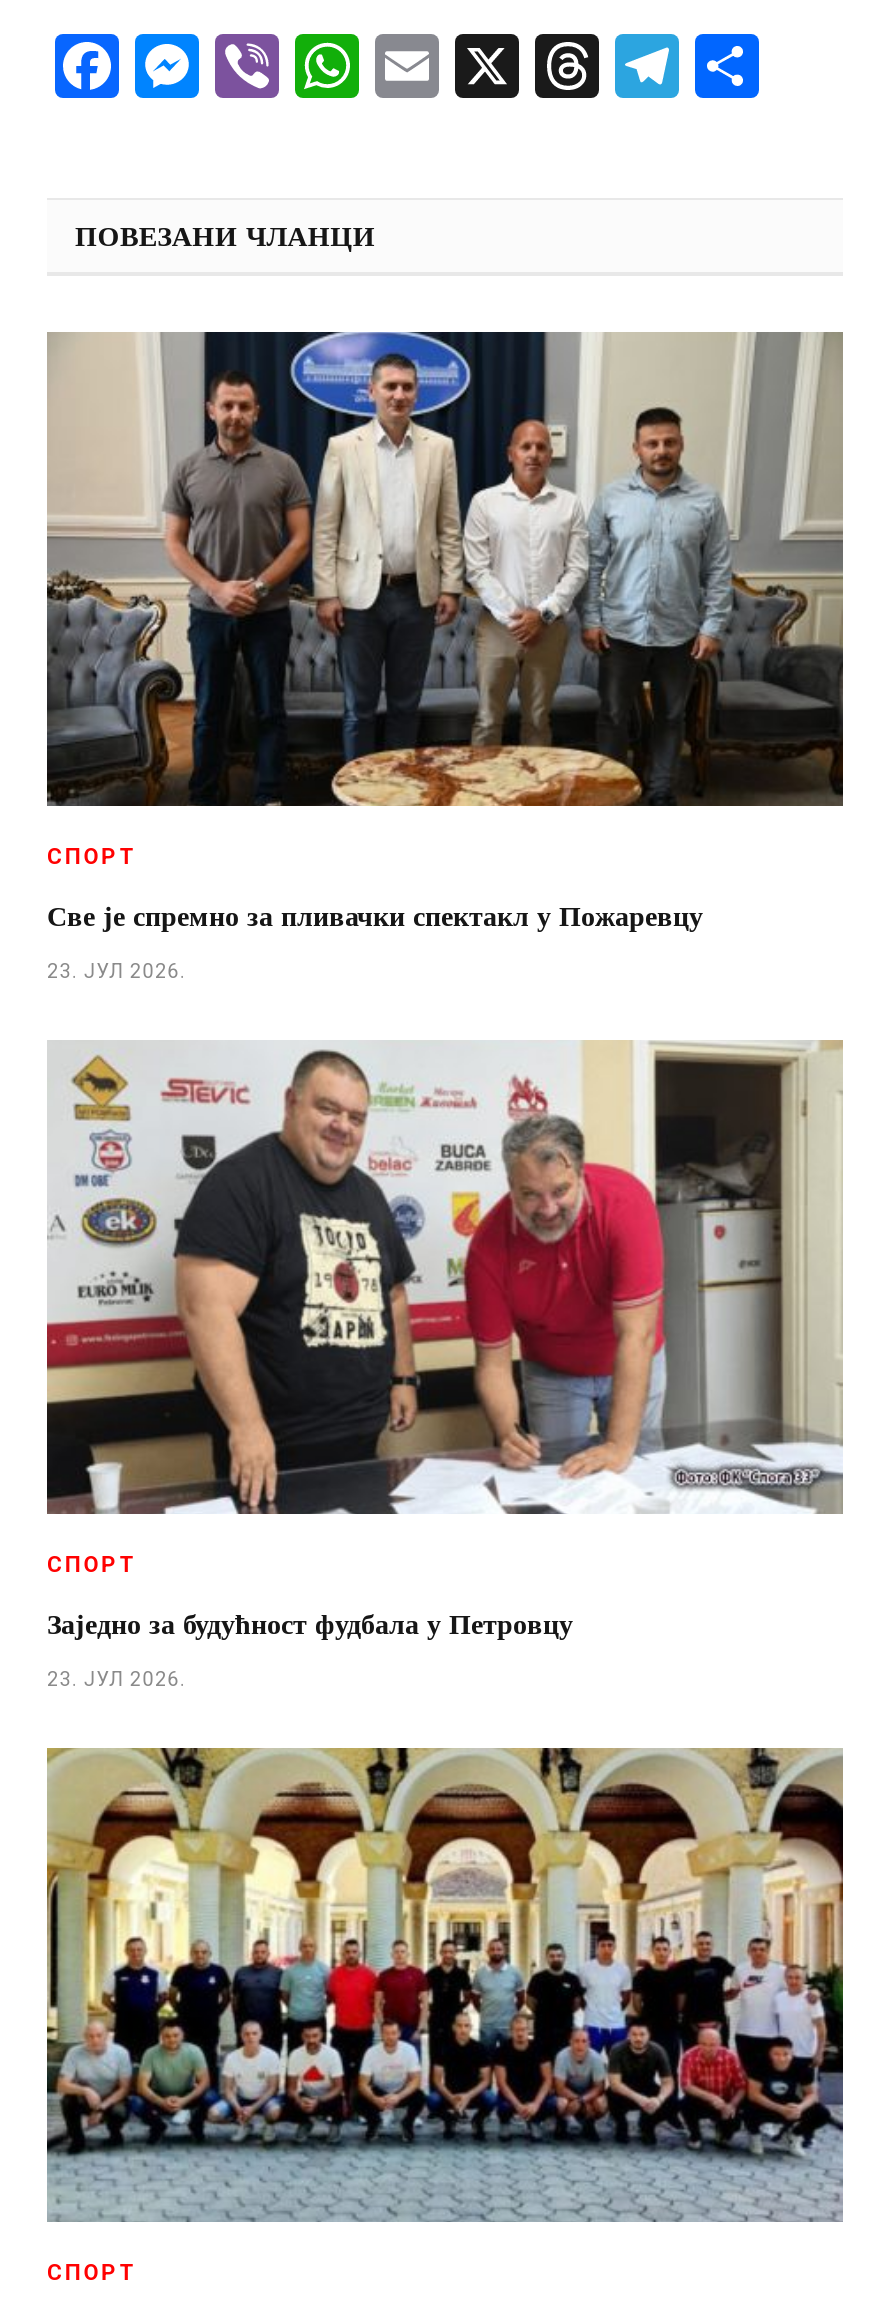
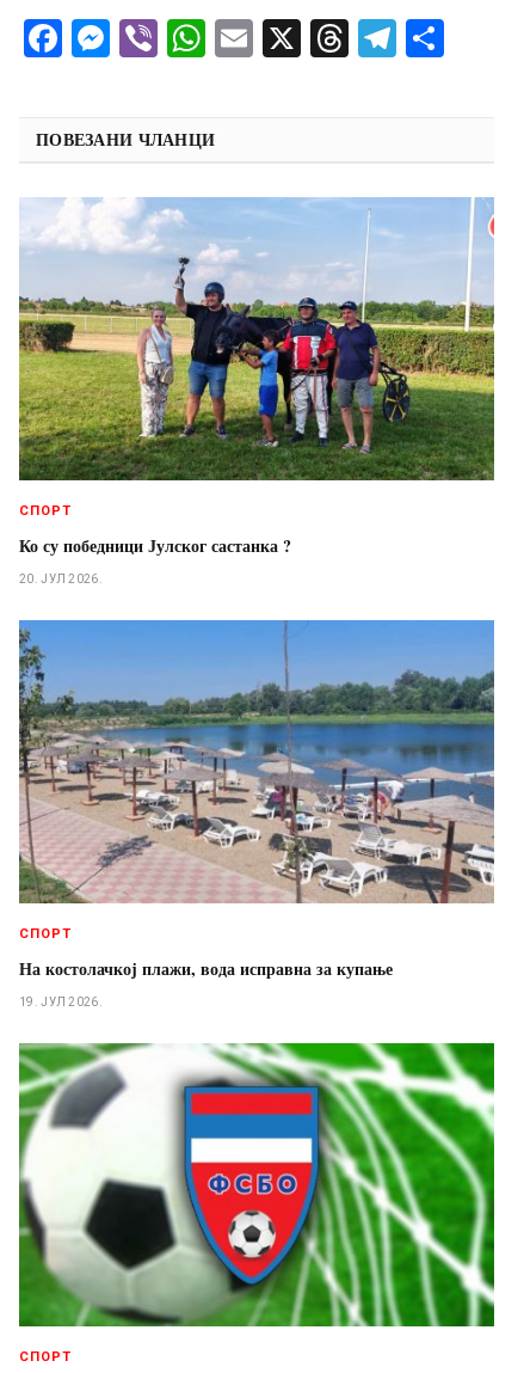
[45,330,845,808] [image] -> [18,197,495,482] [image]
[47,894,703,936] Све је спремно за пливачки спектакл у Пожаревцу -> [19,533,291,558] Ко су победници Јулског састанка ?
[47,960,187,982] 23. ЈУЛ 2026. -> [19,572,103,585] 20. ЈУЛ 2026.
[45,1038,843,1514] [image] -> [18,619,495,905] [image]
[47,1602,573,1644] Заједно за будућност фудбала у Петровцу -> [19,956,393,981] На костолачкој плажи, вода исправна за купање
[47,1668,187,1690] 23. ЈУЛ 2026. -> [19,995,103,1008] 19. ЈУЛ 2026.
[45,1746,845,2222] [image] -> [18,1042,495,1328] [image]

